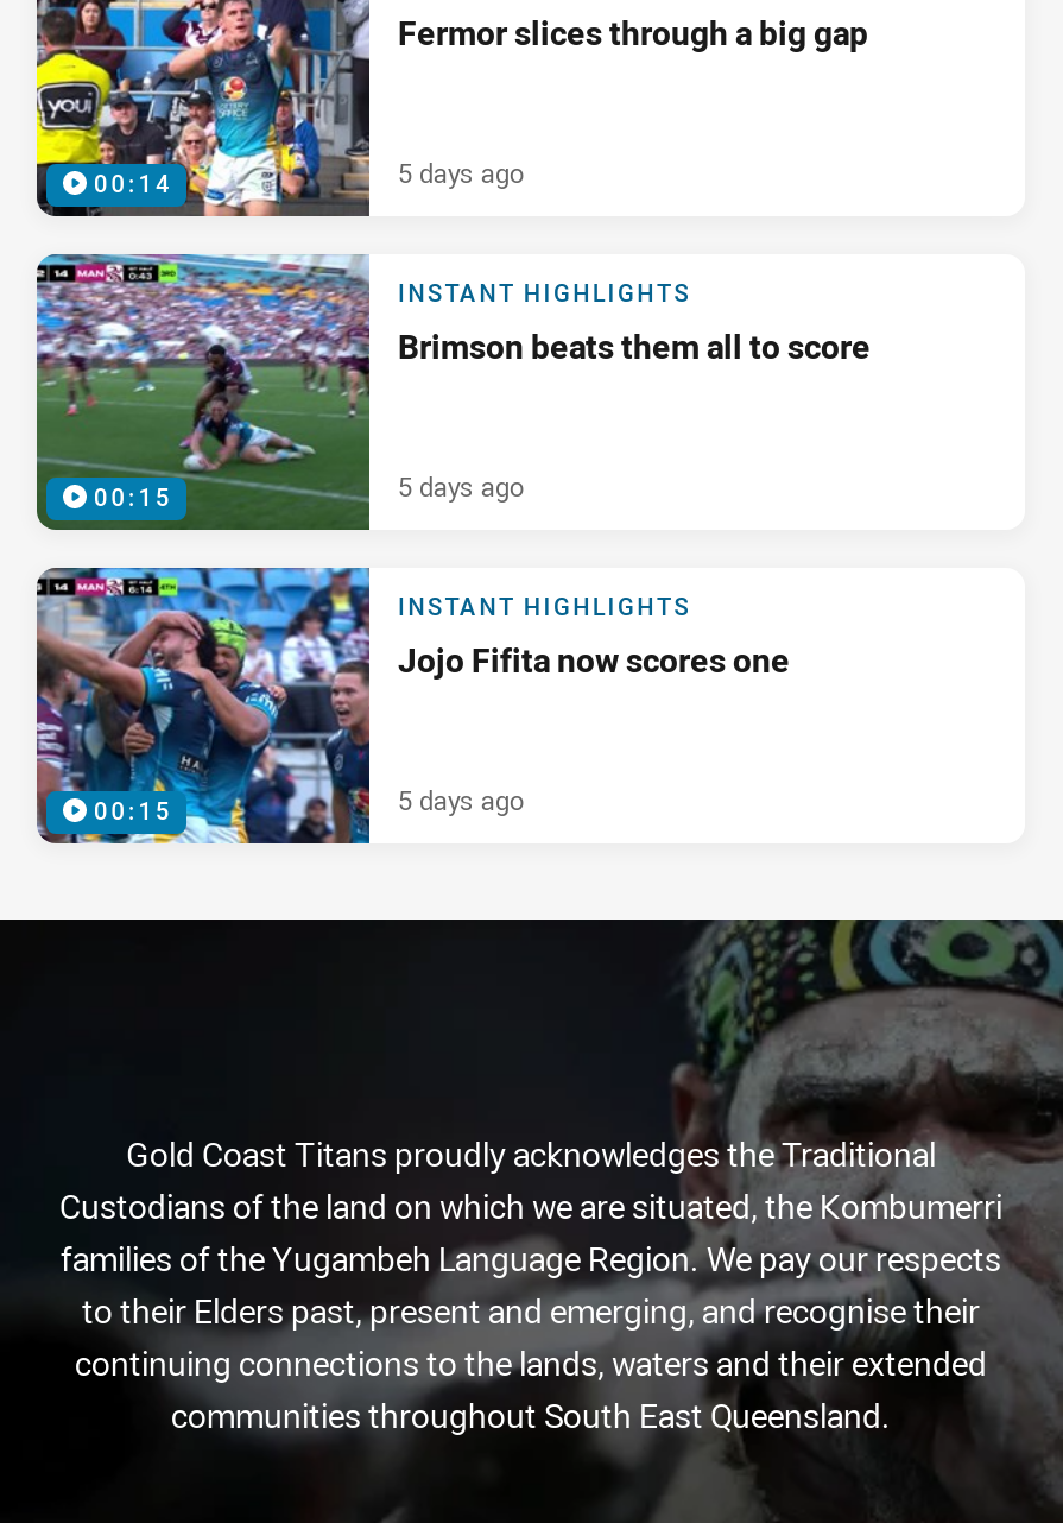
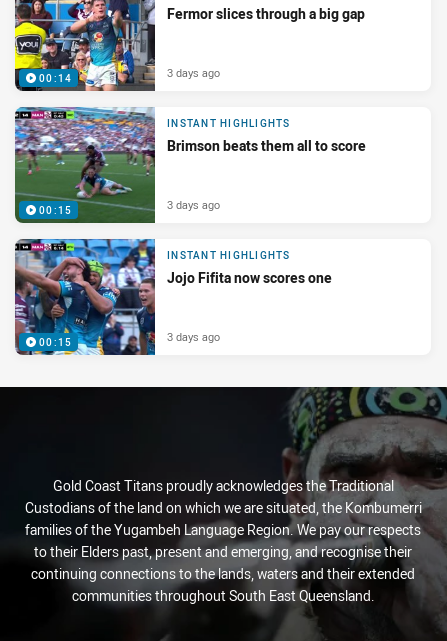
[398,154,524,190] 5 days ago -> [167,65,220,80] 3 days ago
[398,468,524,503] 5 days ago -> [167,197,220,212] 3 days ago
[398,781,524,817] 5 days ago -> [167,329,220,344] 3 days ago

